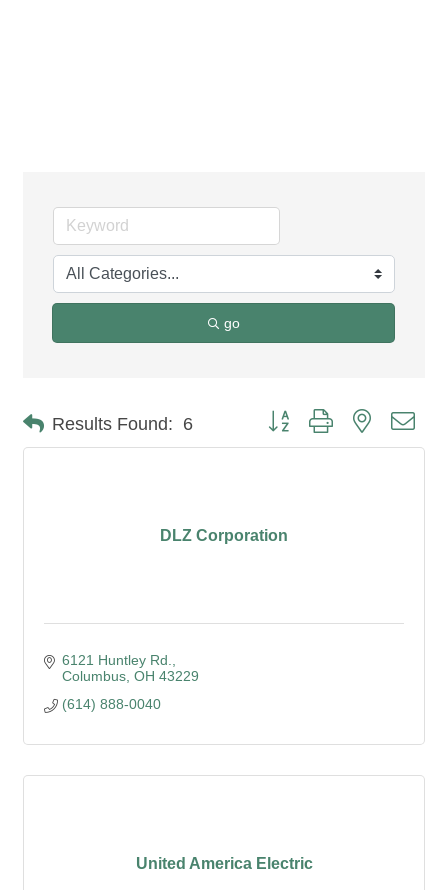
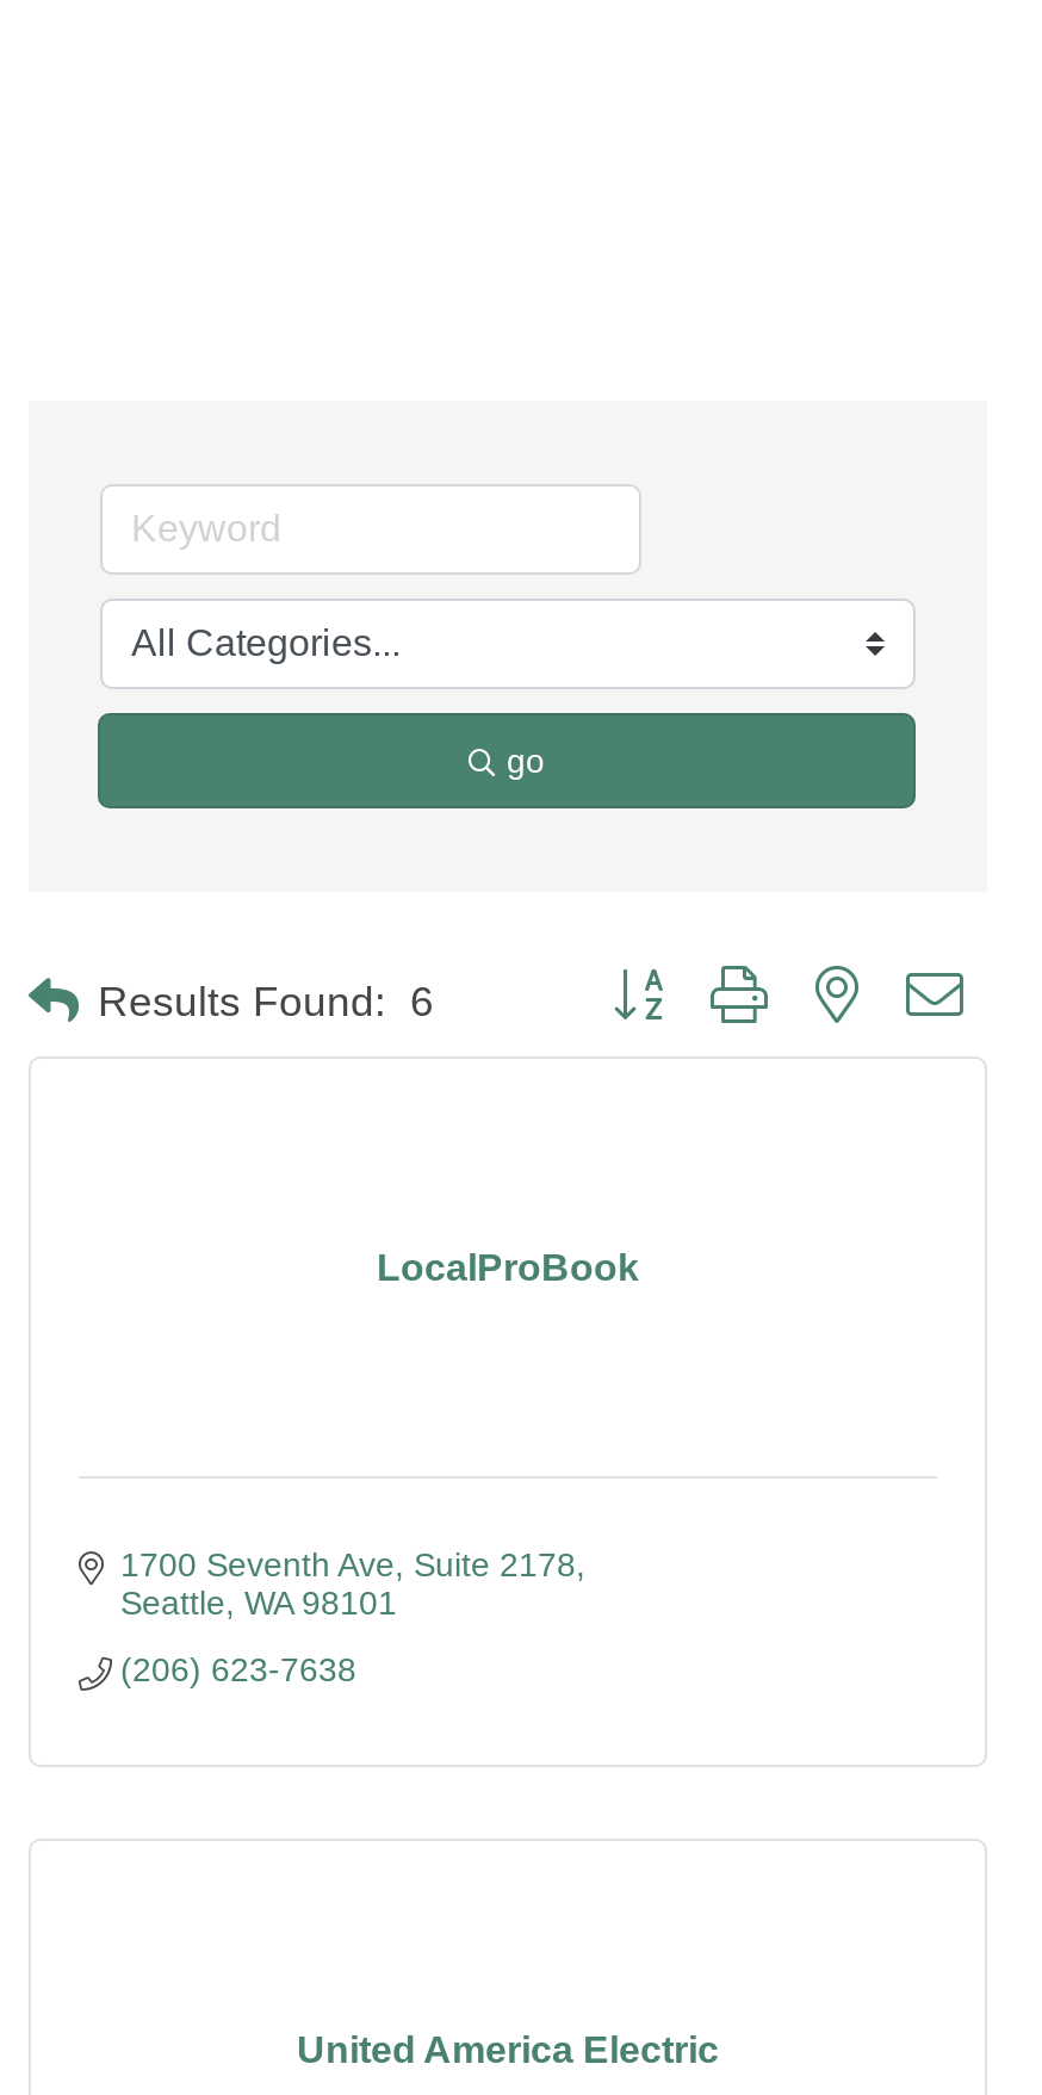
[160,527,288,544] DLZ Corporation -> [377,1247,639,1288] LocalProBook
[61,652,198,684] 6121 Huntley Rd. | Columbus OH 43229 -> [120,1545,576,1622] 1700 Seventh Ave, Suite 2178 | Seattle WA 98101
[61,696,160,712] (614) 888-0040 -> [120,1650,356,1688] (206) 623-7638

